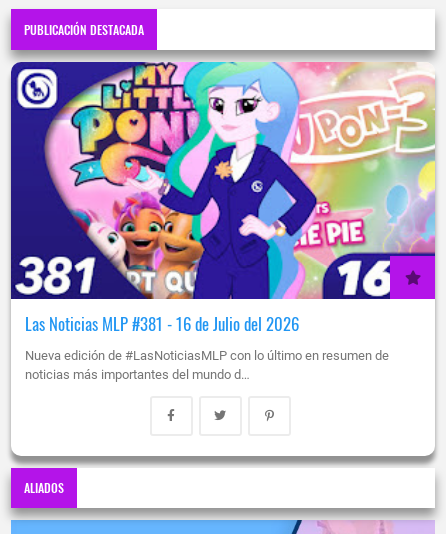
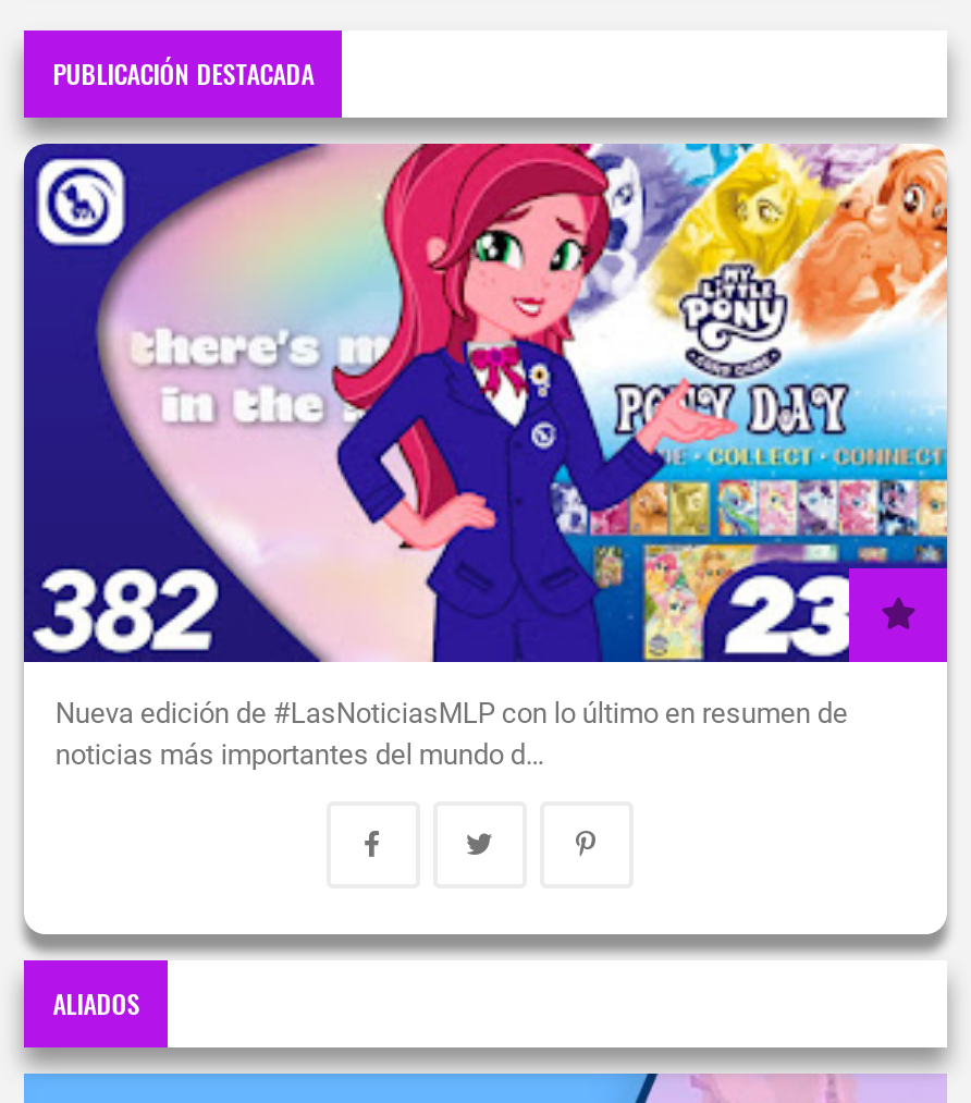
[27,61,436,300] [image] -> [111,140,949,663] [image]
[25,311,299,336] Las Noticias MLP #381 - 16 de Julio del 2026 -> none

